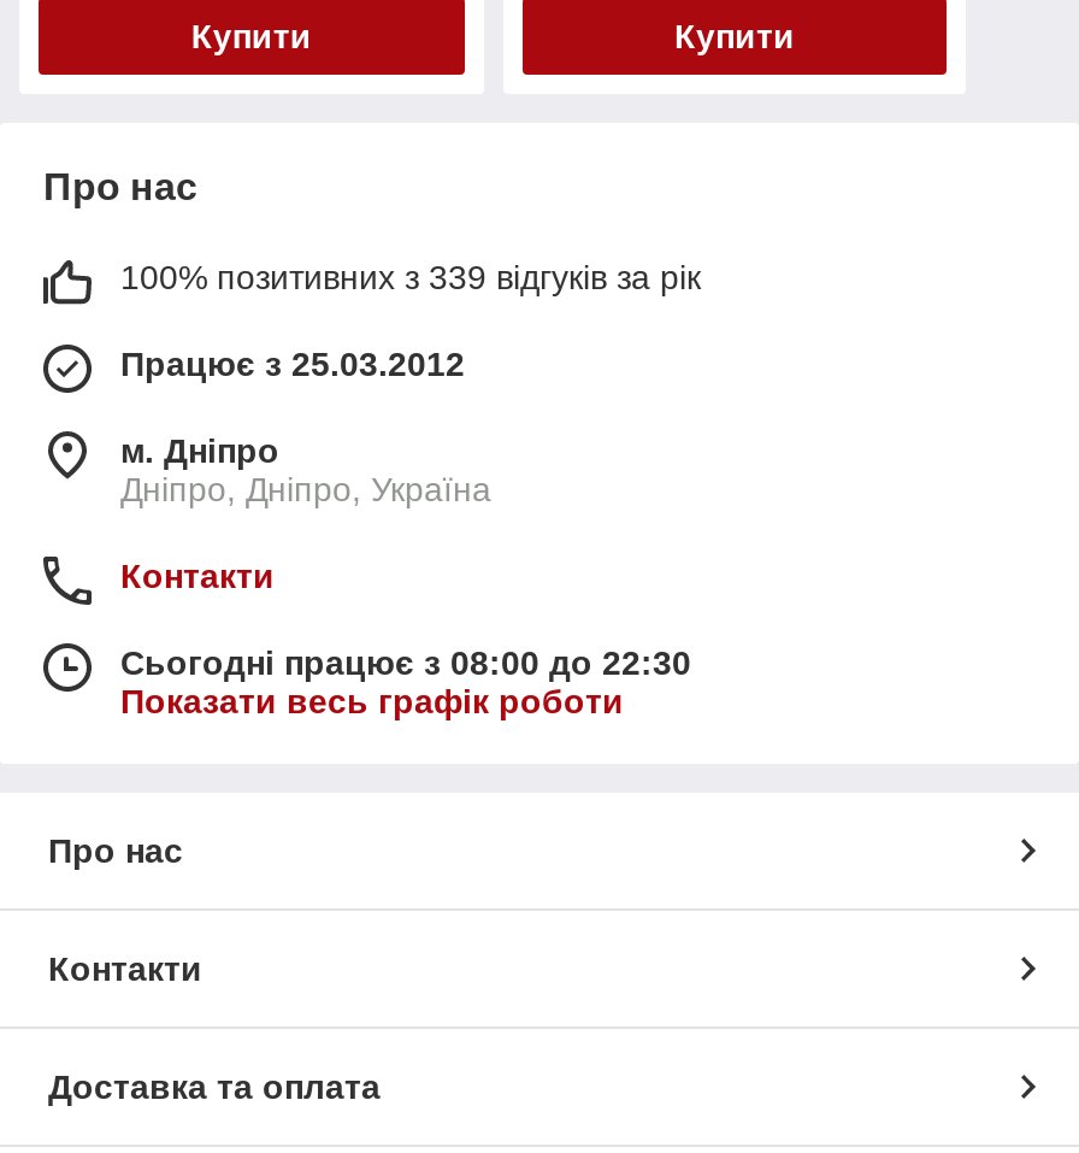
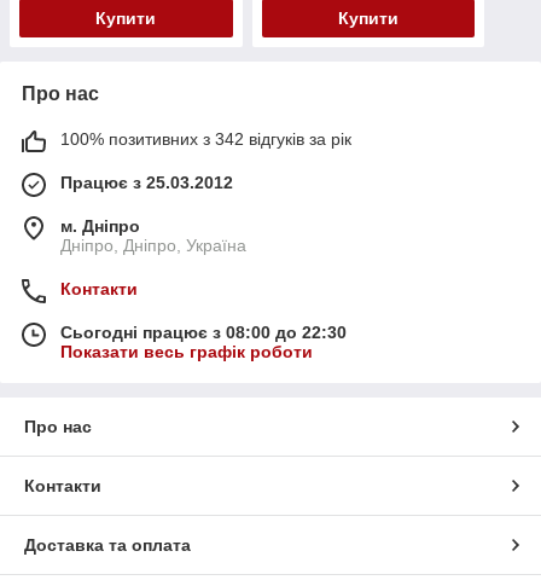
[120,257,701,296] 100% позитивних з 339 відгуків за рік -> [60,129,351,148] 100% позитивних з 342 відгуків за рік

